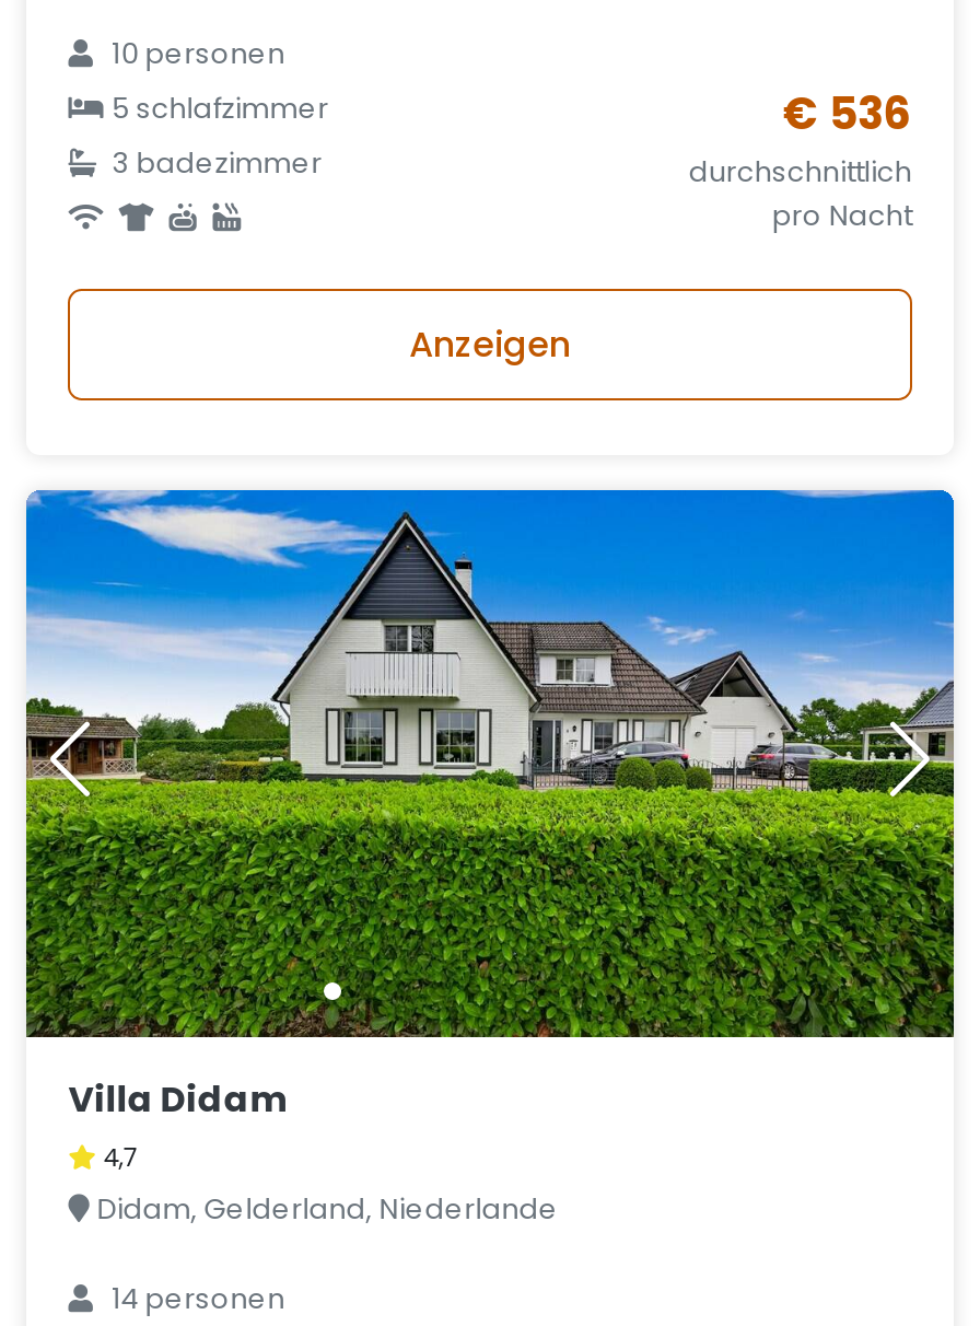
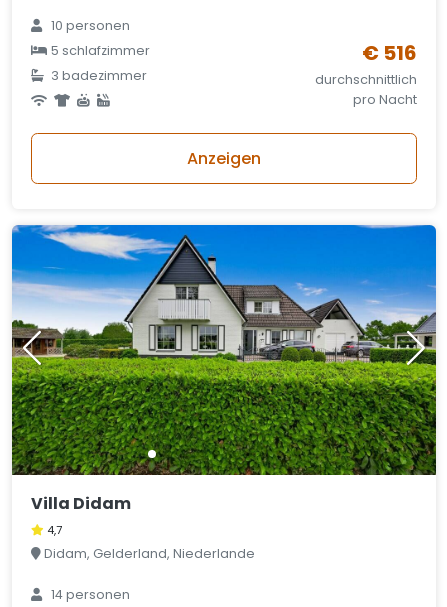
[783,82,912,144] € 536 -> [362,39,417,67] € 516

